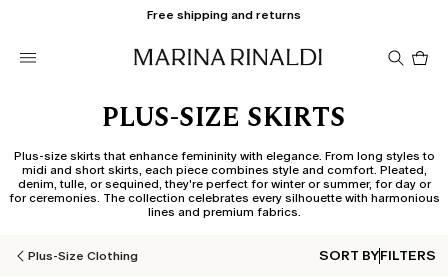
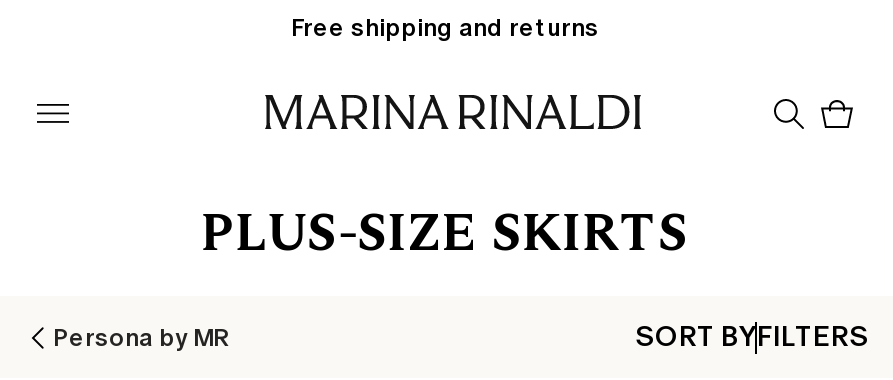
[8,149,439,262] Plus-size skirts that enhance femininity with elegance. From long styles to | midi and short skirts, each piece combines style and comfort. Pleated, | denim, tulle, or sequined, they're perfect for winter or summer, for day or | for ceremonies. The collection celebrates every silhouette with harmonious | lines and premium fabrics. | Plus-Size Clothing -> [53,323,229,351] Persona by MR

